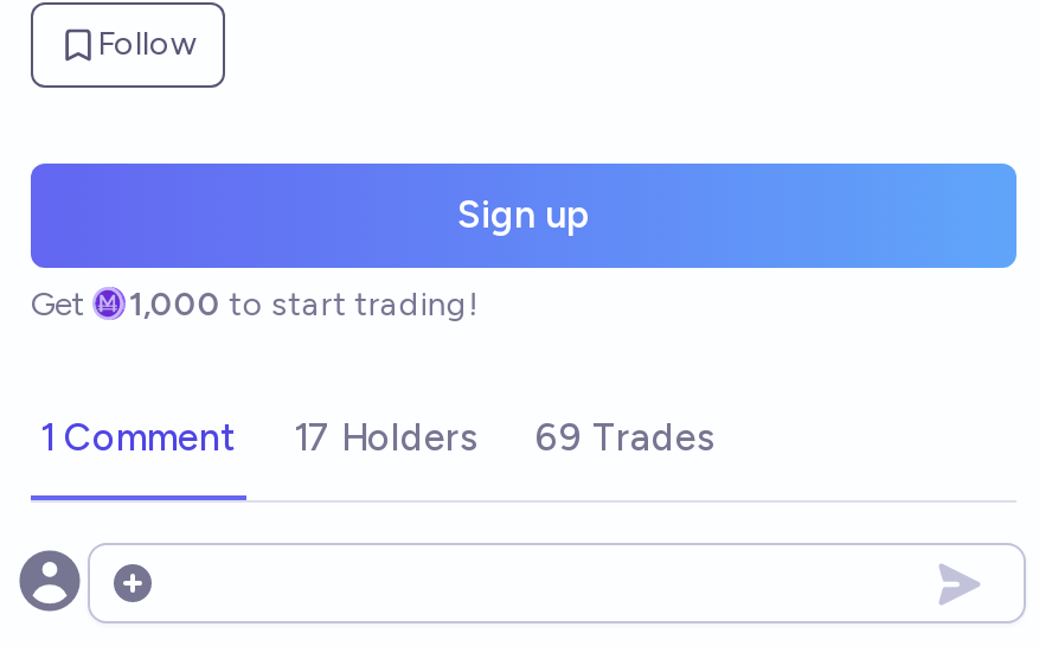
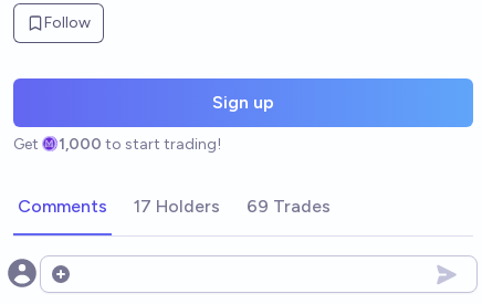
[40,415,237,460] 1 Comment -> [18,196,107,217] Comments

